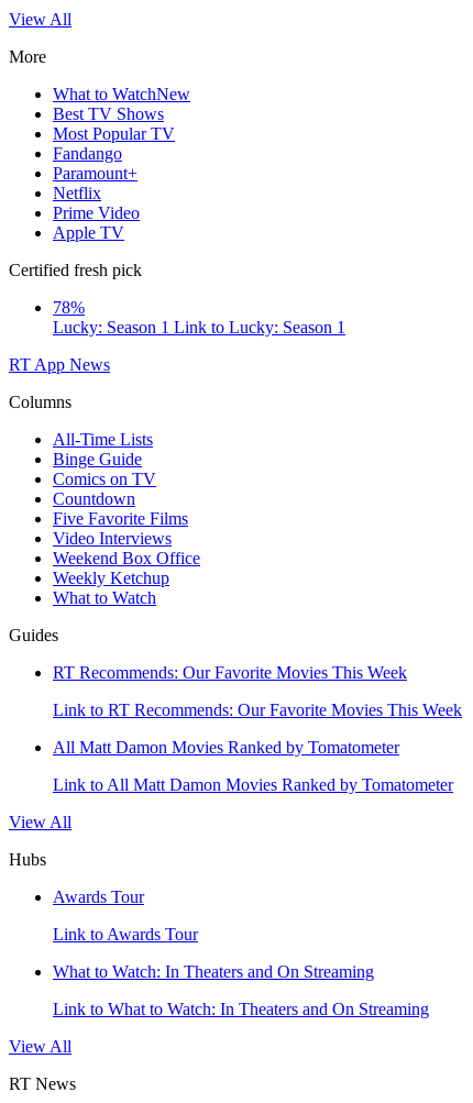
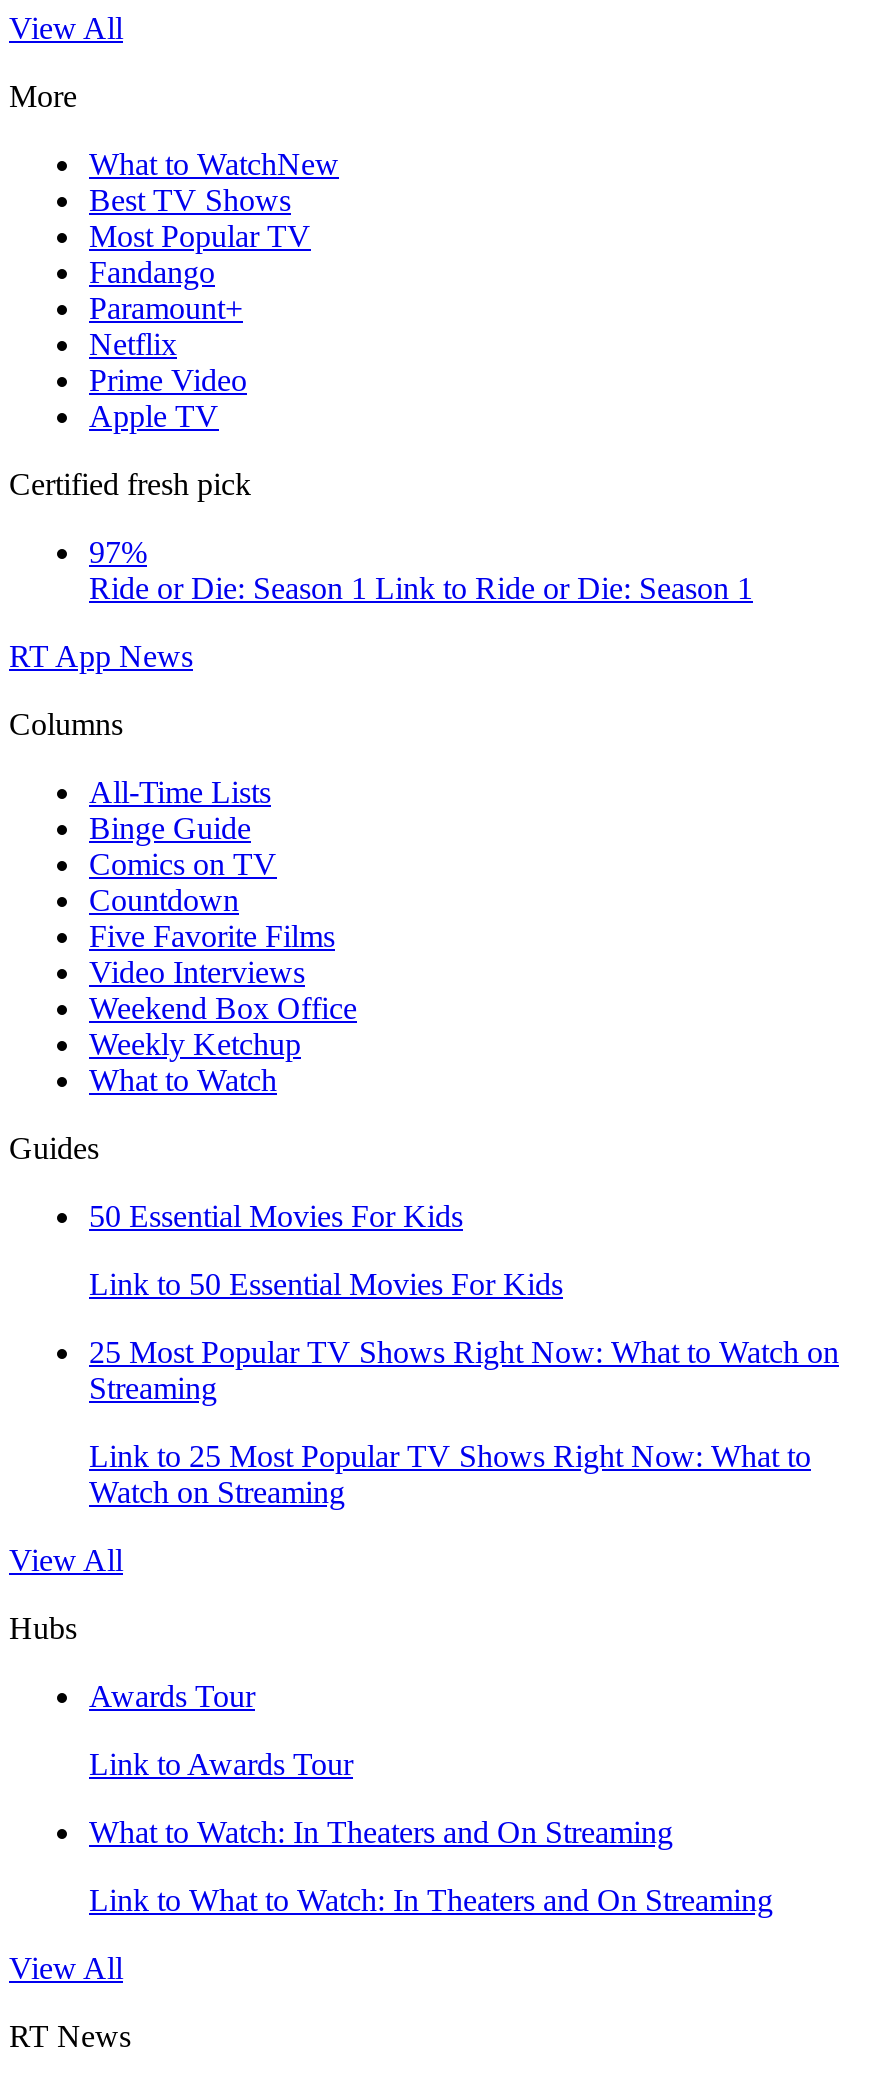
[53,298,345,337] 78% | Lucky: Season 1 Link to Lucky: Season 1 -> [89,535,753,605] 97% | Ride or Die: Season 1 Link to Ride or Die: Season 1
[53,663,407,682] RT Recommends: Our Favorite Movies This Week -> [89,1199,463,1233] 50 Essential Movies For Kids
[53,701,462,719] Link to RT Recommends: Our Favorite Movies This Week -> [89,1267,563,1301] Link to 50 Essential Movies For Kids
[53,738,399,757] All Matt Damon Movies Ranked by Tomatometer -> [89,1335,839,1405] 25 Most Popular TV Shows Right Now: What to Watch on | Streaming
[53,775,453,794] Link to All Matt Damon Movies Ranked by Tomatometer -> [89,1439,811,1509] Link to 25 Most Popular TV Shows Right Now: What to | Watch on Streaming

